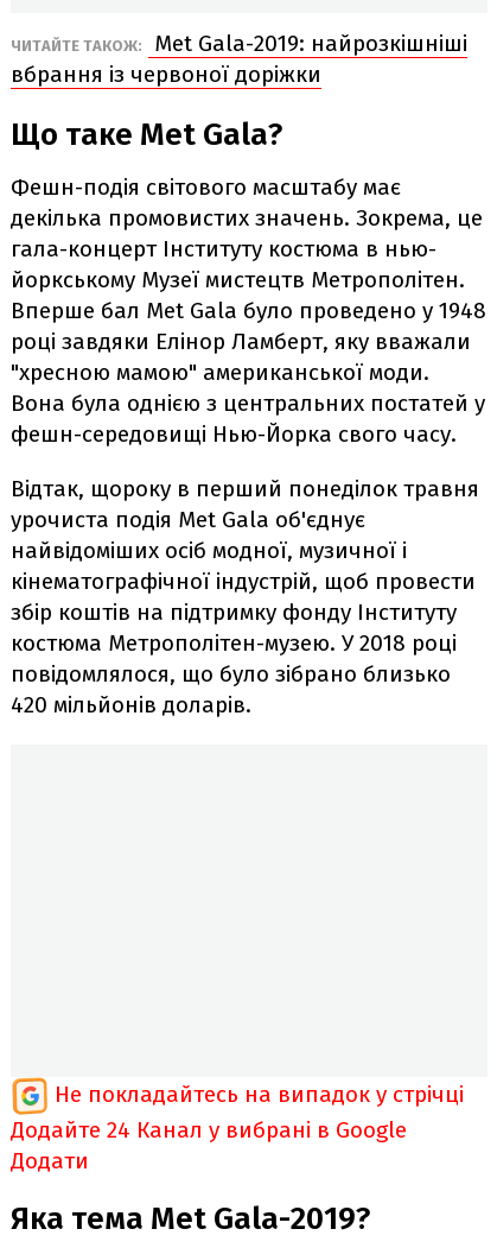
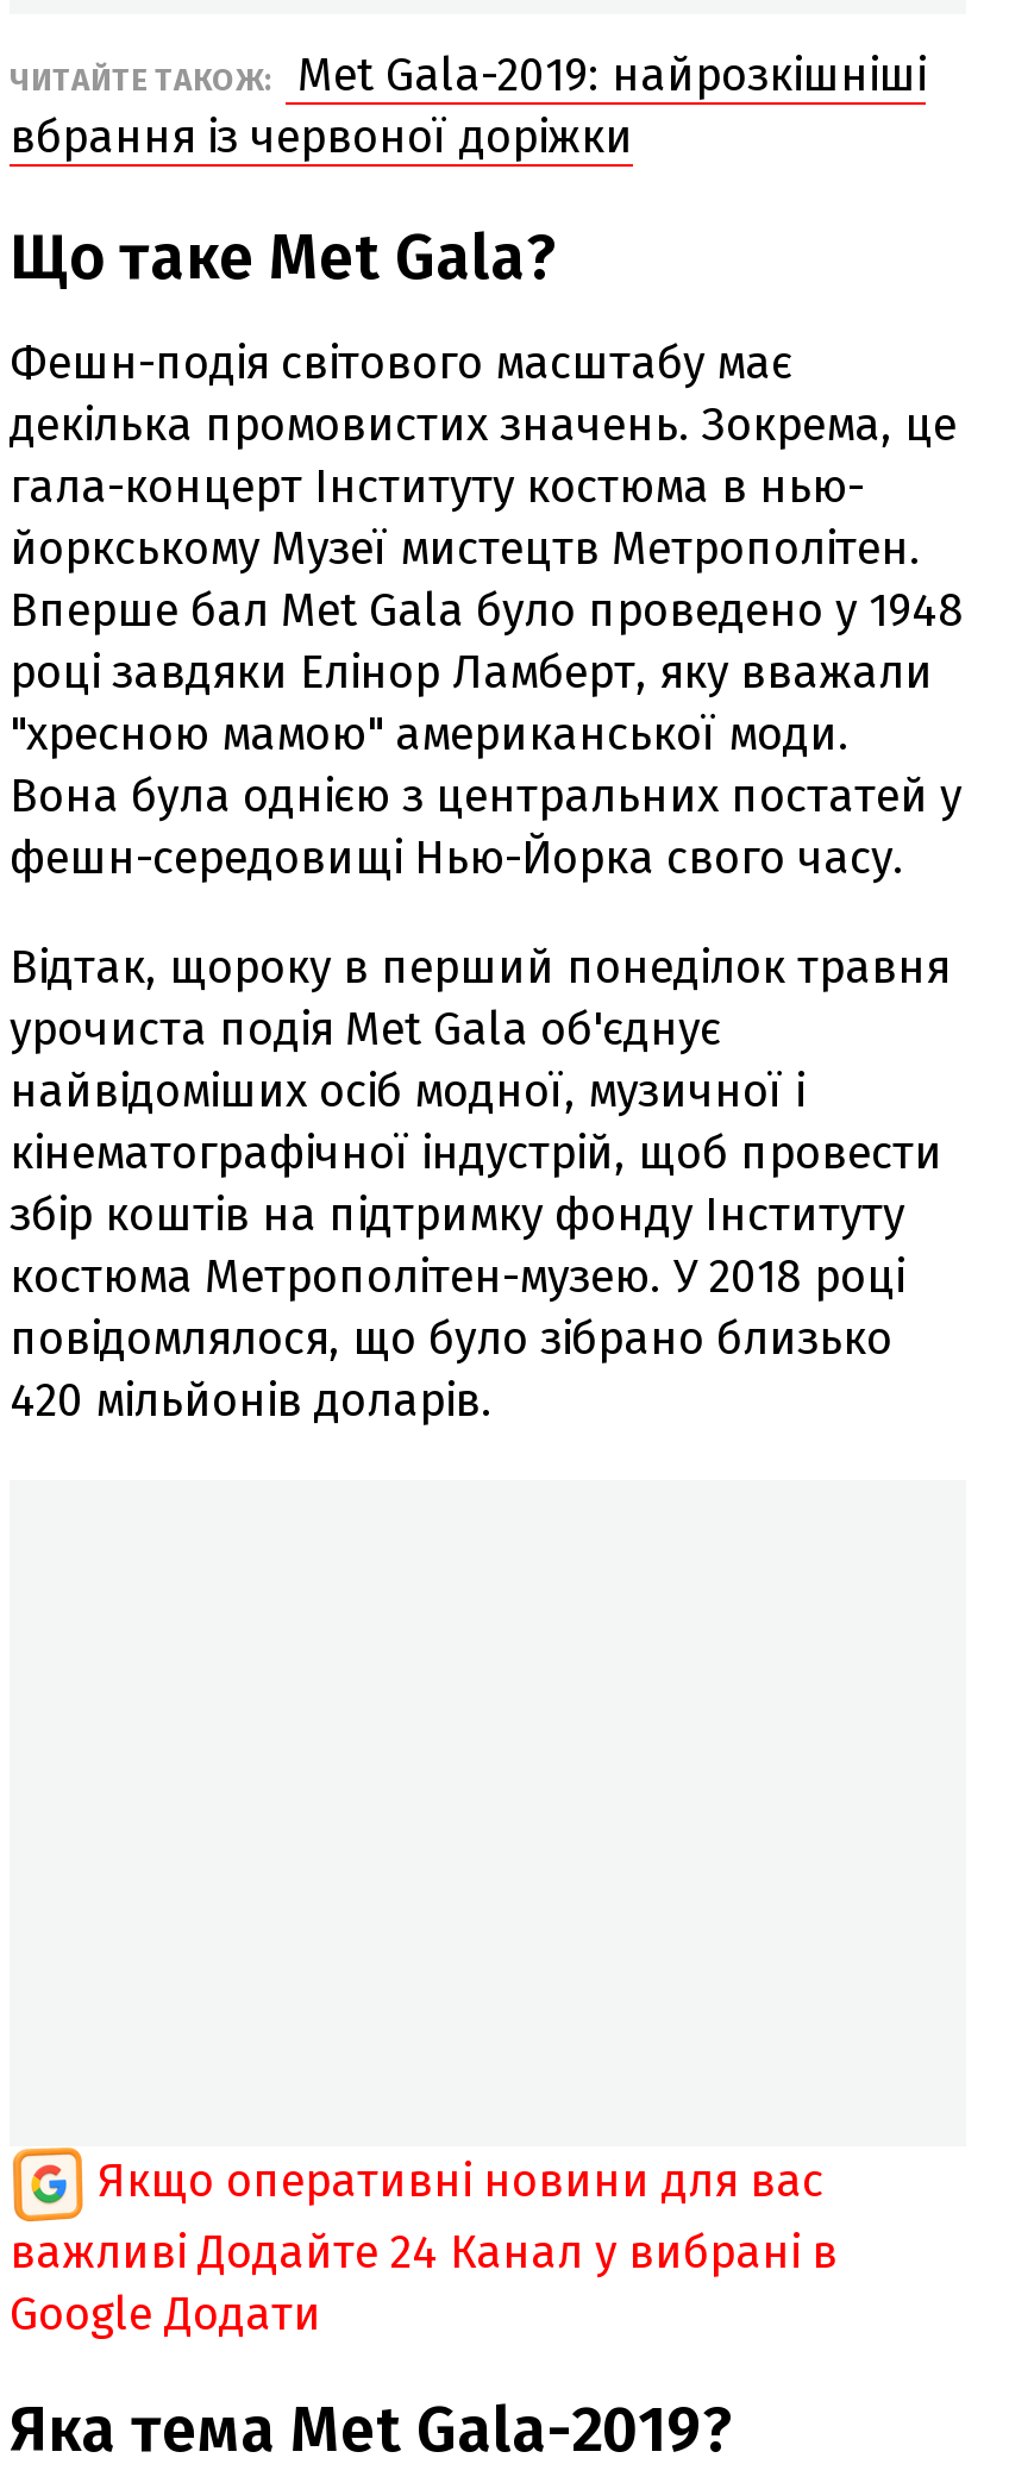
[11,1080,464,1174] Не покладайтесь на випадок у стрічці | Додайте 24 Канал у вибрані в Google | Додати -> [10,2152,838,2340] Якщо оперативні новини для вас | важливі Додайте 24 Канал у вибрані в | Google Додати

